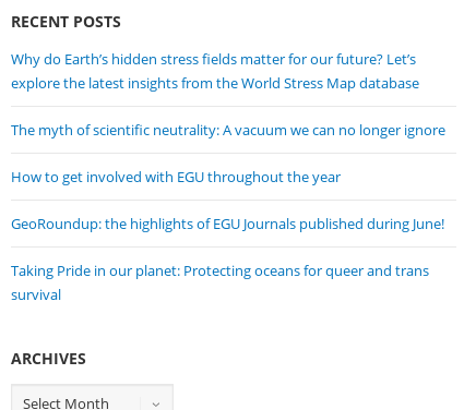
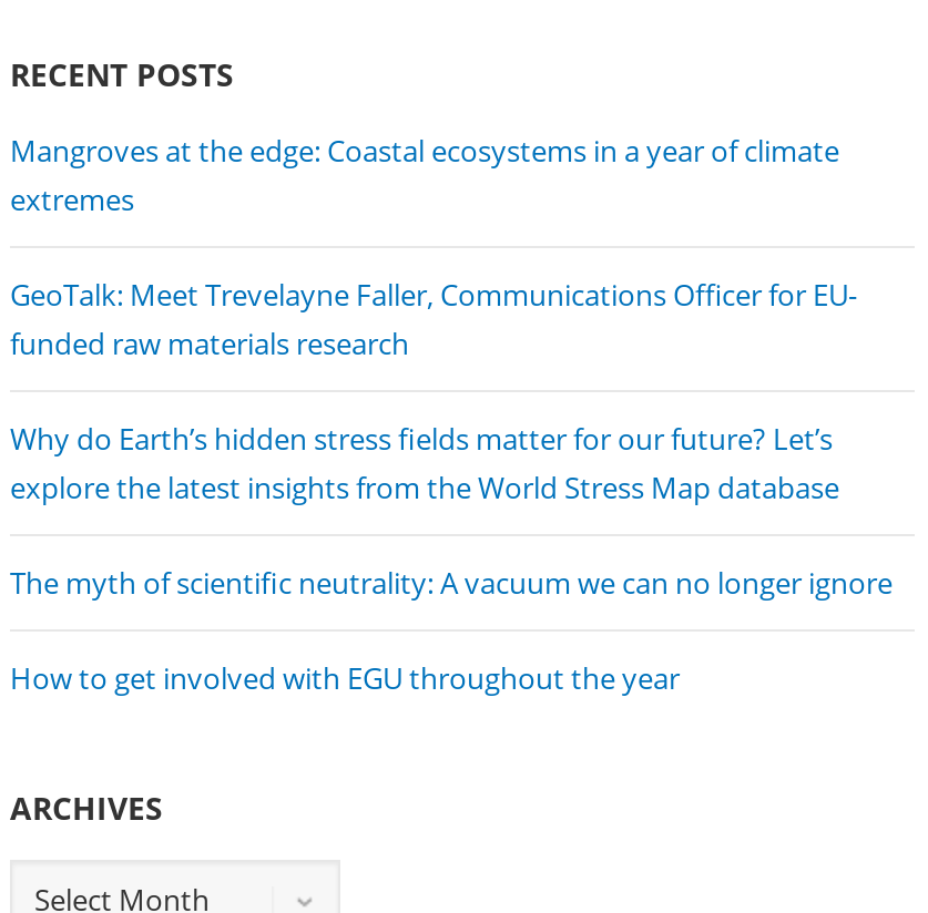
none -> [10,131,857,364] Mangroves at the edge: Coastal ecosystems in a year of climate | extremes | GeoTalk: Meet Trevelayne Faller, Communications Officer for EU- | funded raw materials research
moved [11,49,445,187] -> [10,419,893,699]: Why do Earth’s hidden stress fields matter for our future? Let’s | explore the latest insights from the World Stress Map database | The myth of scientific neutrality: A vacuum we can no longer ignore | How to get involved with EGU throughout the year
[11,214,444,305] GeoRoundup: the highlights of EGU Journals published during June! | Taking Pride in our planet: Protecting oceans for queer and trans | survival -> none

